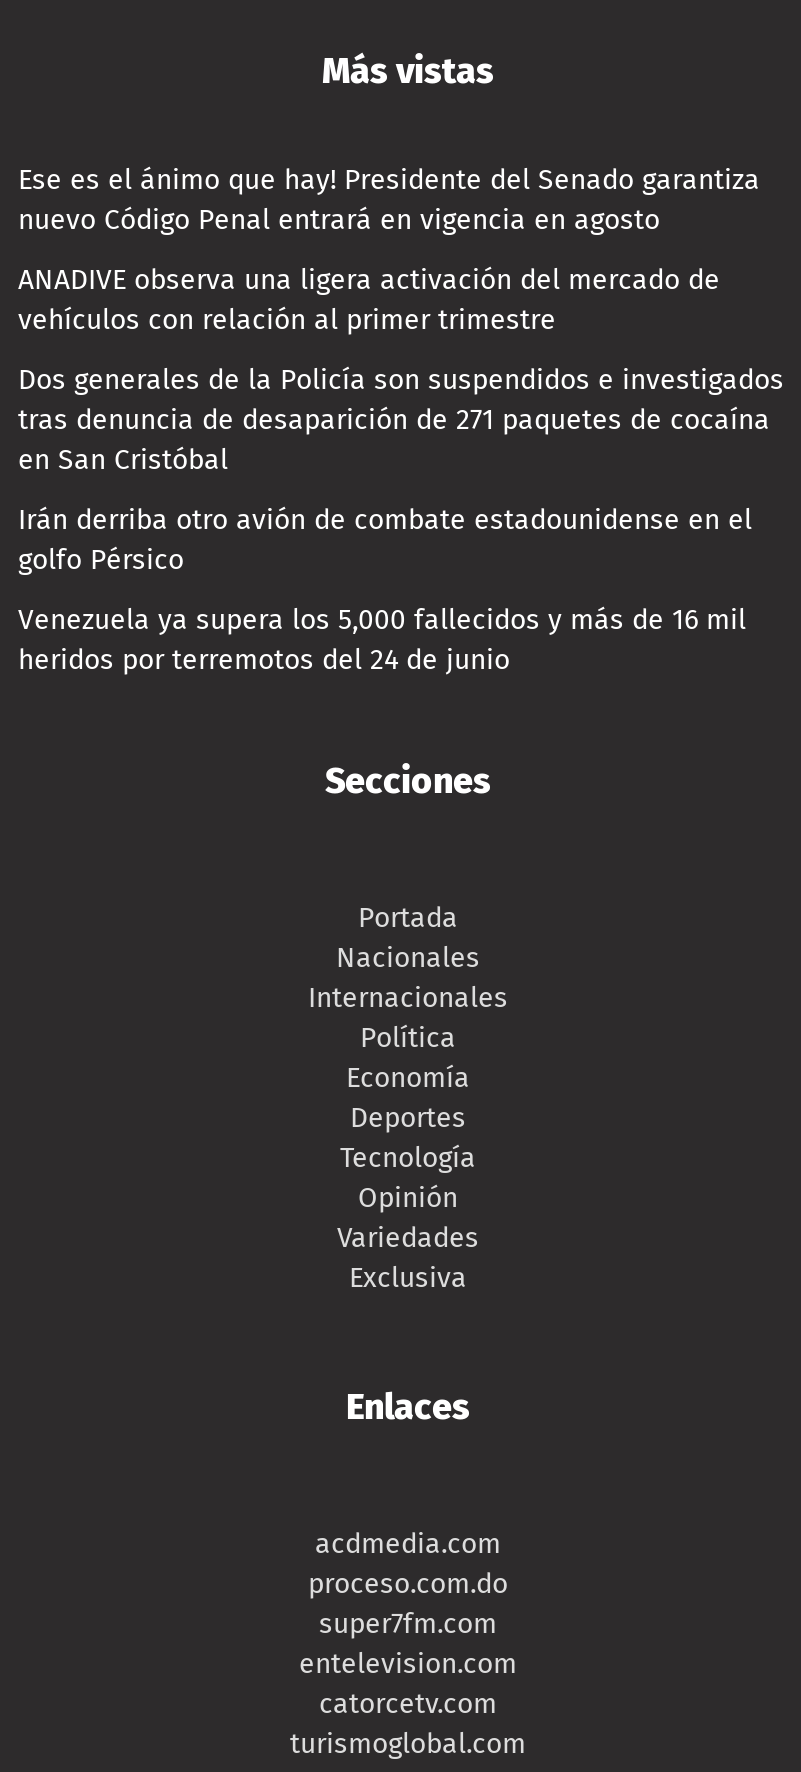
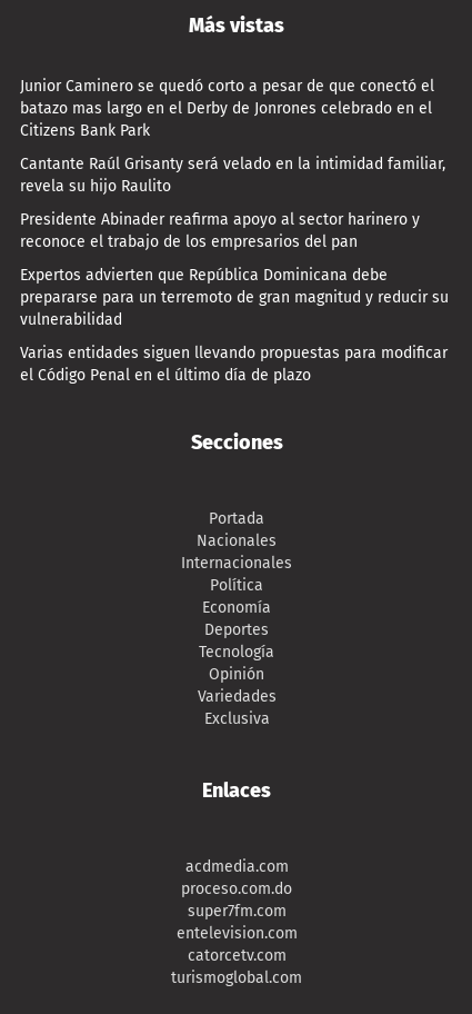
[18,163,760,237] Ese es el ánimo que hay! Presidente del Senado garantiza | nuevo Código Penal entrará en vigencia en agosto -> [20,77,434,140] Junior Caminero se quedó corto a pesar de que conectó el | batazo mas largo en el Derby de Jonrones celebrado en el | Citizens Bank Park
[18,263,720,337] ANADIVE observa una ligera activación del mercado de | vehículos con relación al primer trimestre -> [20,155,445,196] Cantante Raúl Grisanty será velado en la intimidad familiar, | revela su hijo Raulito
[18,363,784,477] Dos generales de la Policía son suspendidos e investigados | tras denuncia de desaparición de 271 paquetes de cocaína | en San Cristóbal -> [20,210,420,251] Presidente Abinader reafirma apoyo al sector harinero y | reconoce el trabajo de los empresarios del pan
[18,503,752,577] Irán derriba otro avión de combate estadounidense en el | golfo Pérsico -> [20,266,449,329] Expertos advierten que República Dominicana debe | prepararse para un terremoto de gran magnitud y reducir su | vulnerabilidad
[18,603,746,677] Venezuela ya supera los 5,000 fallecidos y más de 16 mil | heridos por terremotos del 24 de junio -> [20,344,448,385] Varias entidades siguen llevando propuestas para modificar | el Código Penal en el último día de plazo

